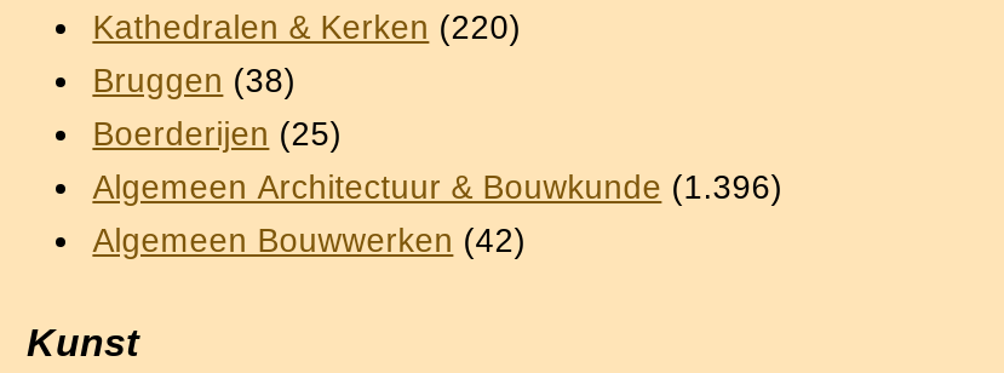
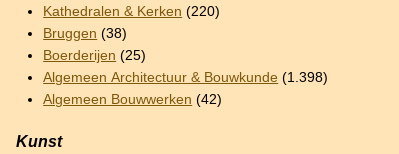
[93,169,783,205] Algemeen Architectuur & Bouwkunde (1.396) -> [43,70,328,85] Algemeen Architectuur & Bouwkunde (1.398)

